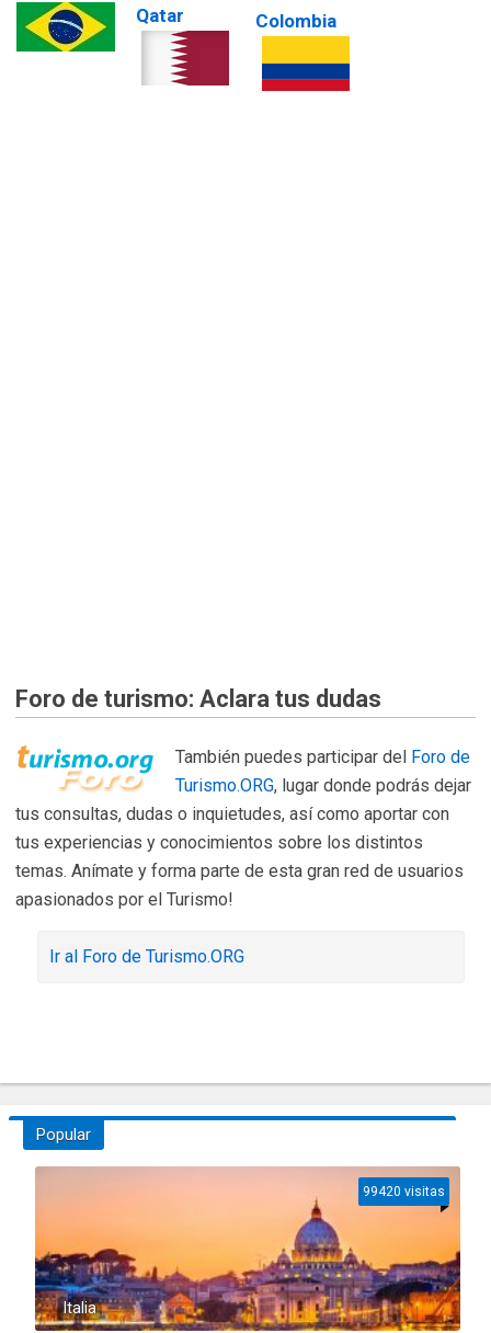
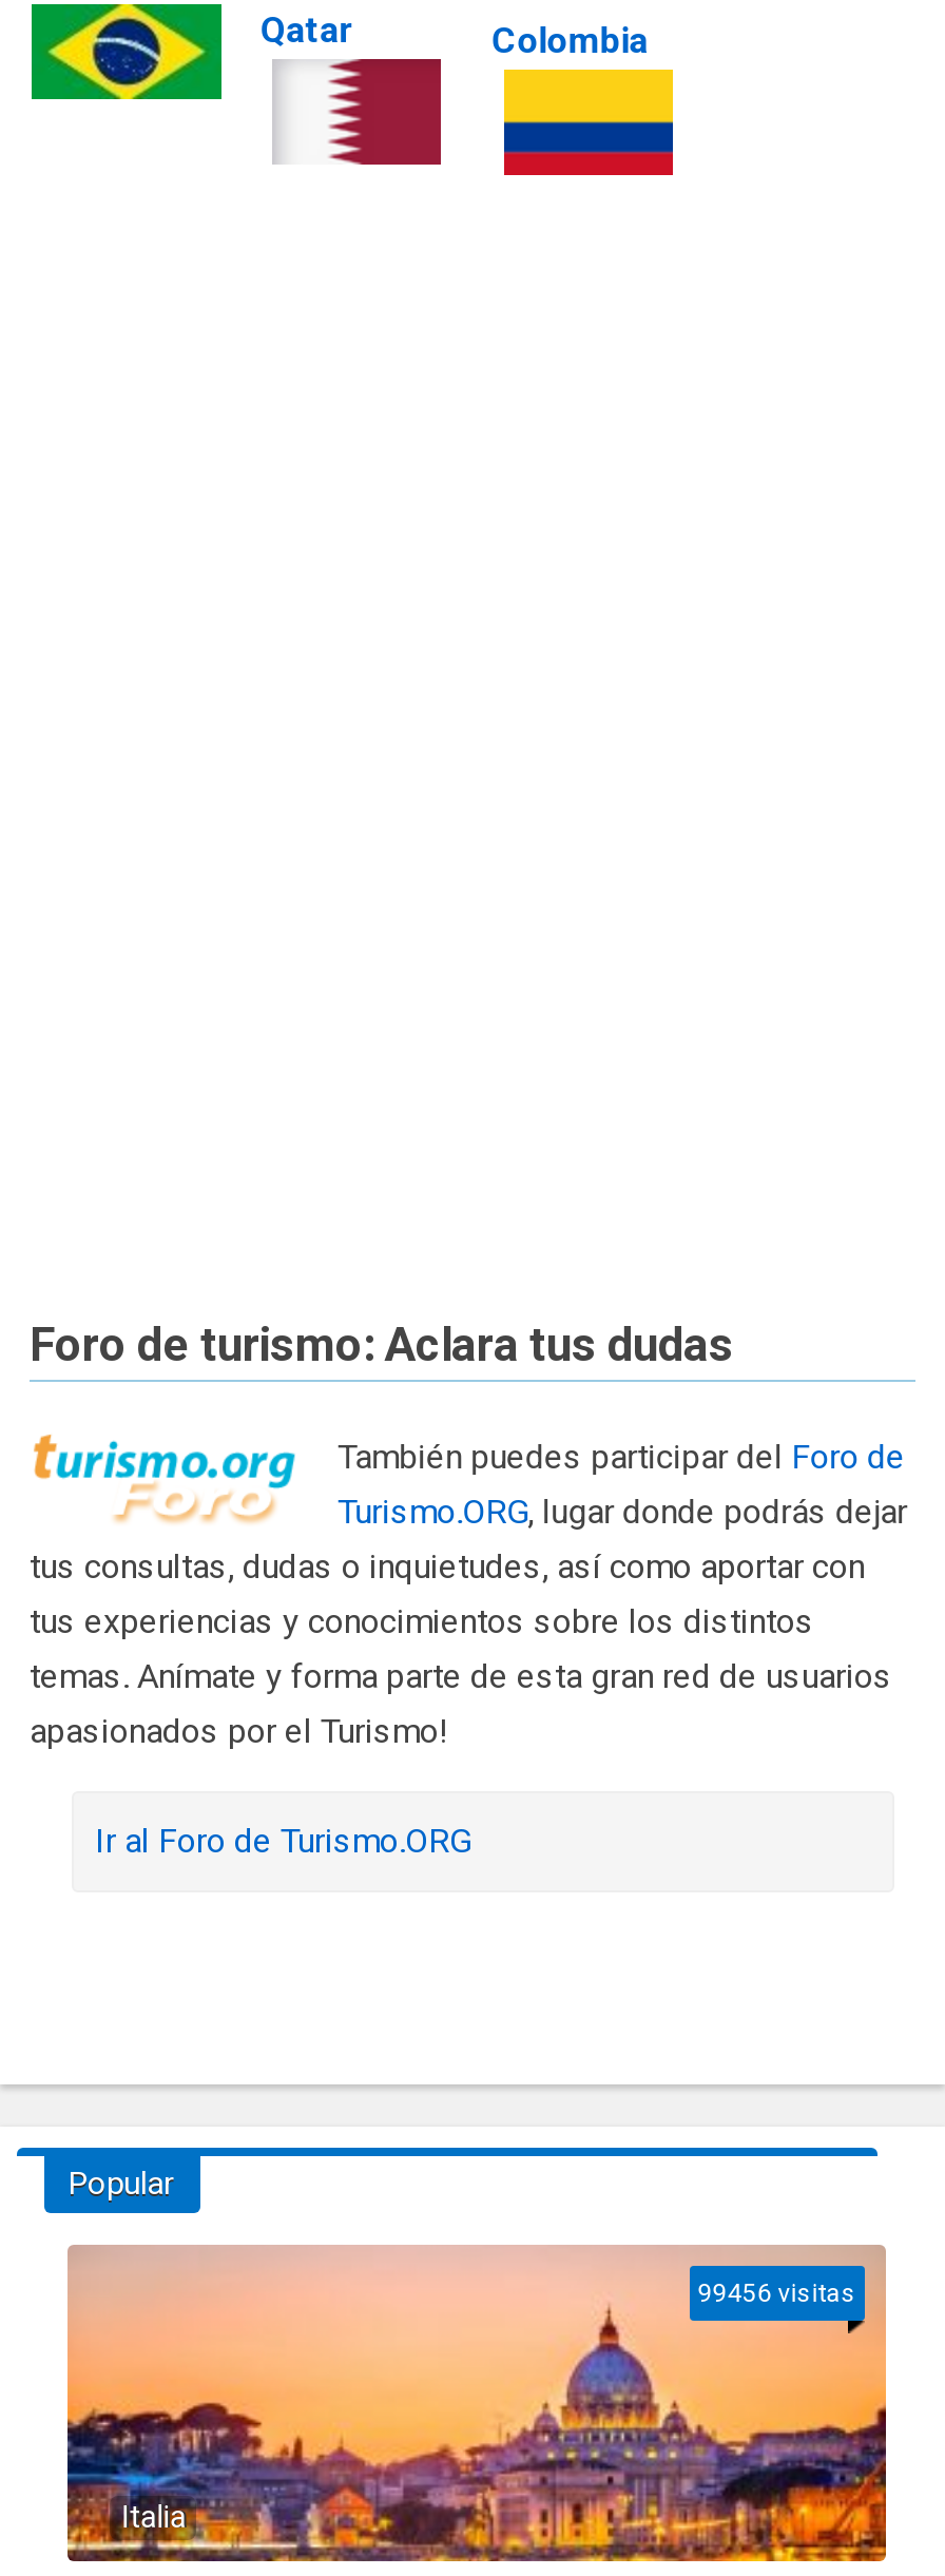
[363,1184,445,1199] 99420 visitas -> [698,2279,856,2308] 99456 visitas

